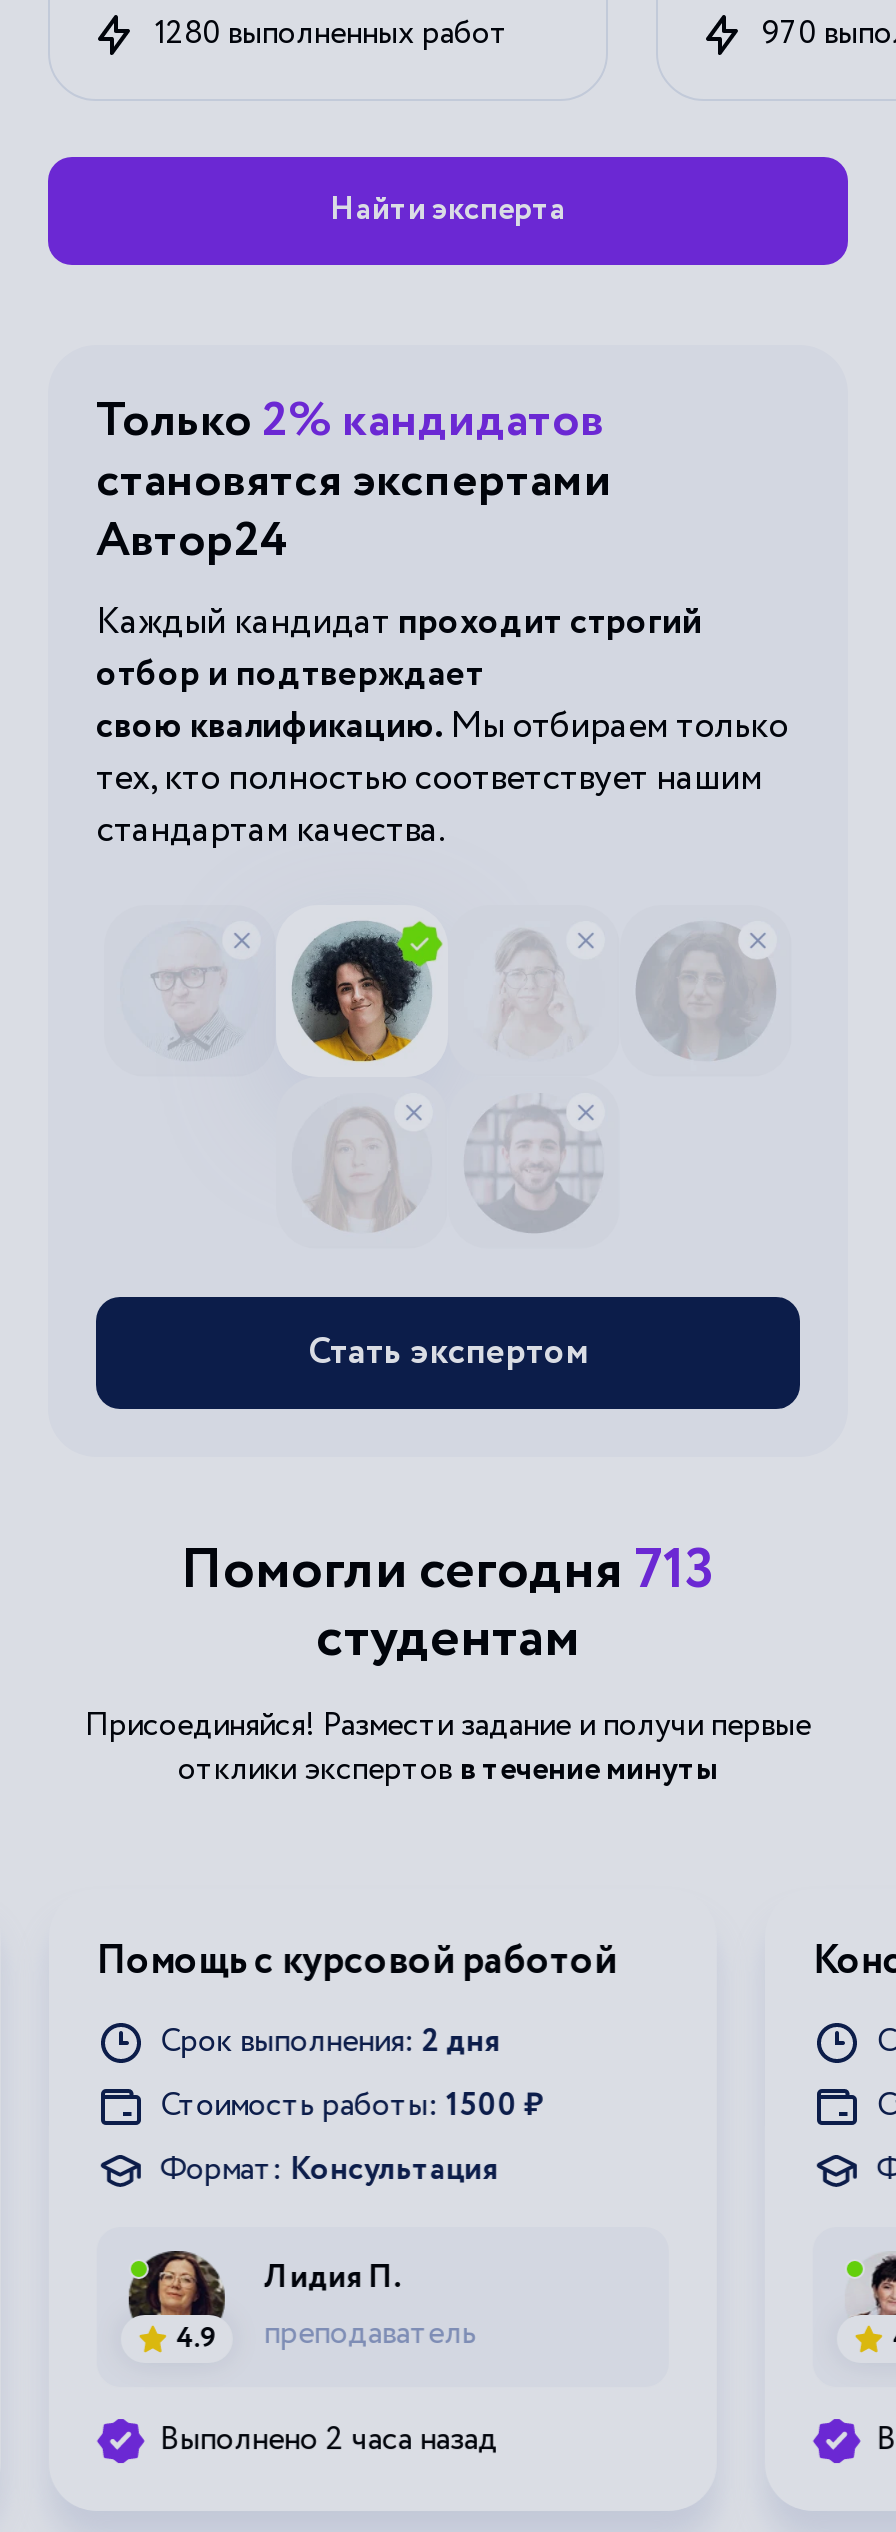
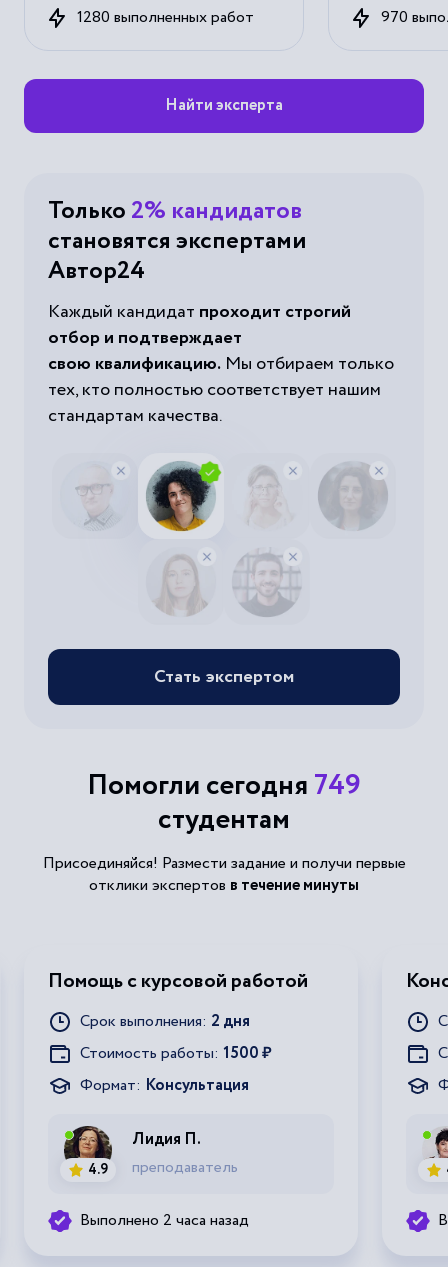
[181,1528,715,1612] Помогли сегодня 713 -> [87,765,361,807] Помогли сегодня 749

